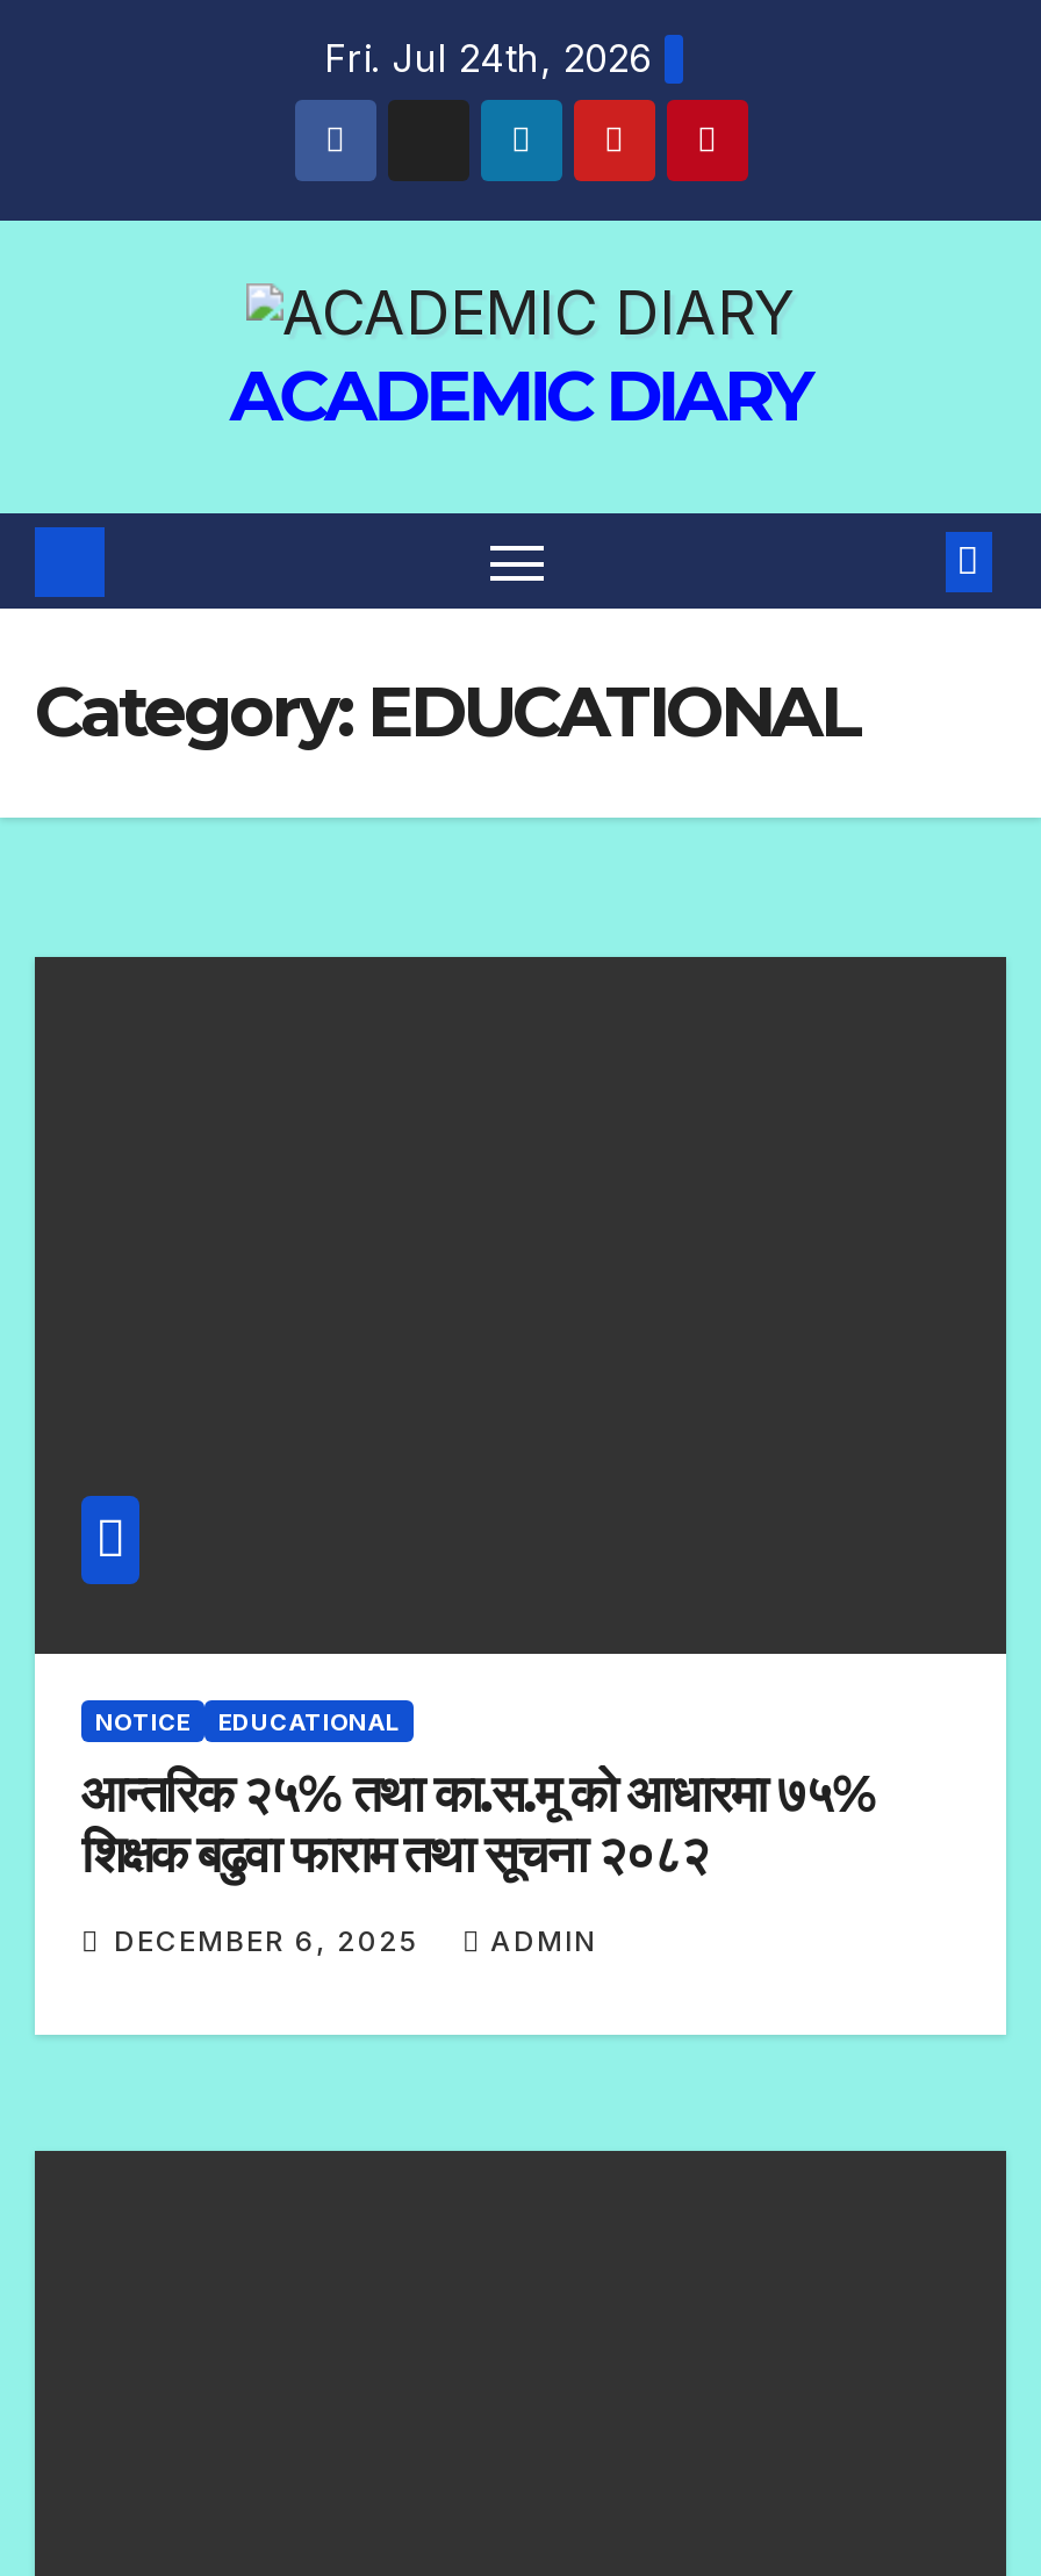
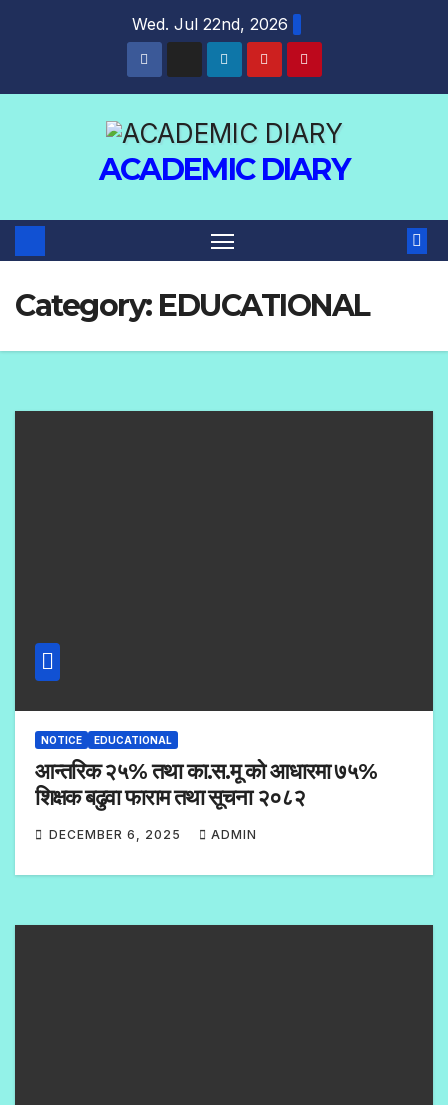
[324,35,652,81] Fri. Jul 24th, 2026 -> [132,14,288,34] Wed. Jul 22nd, 2026

